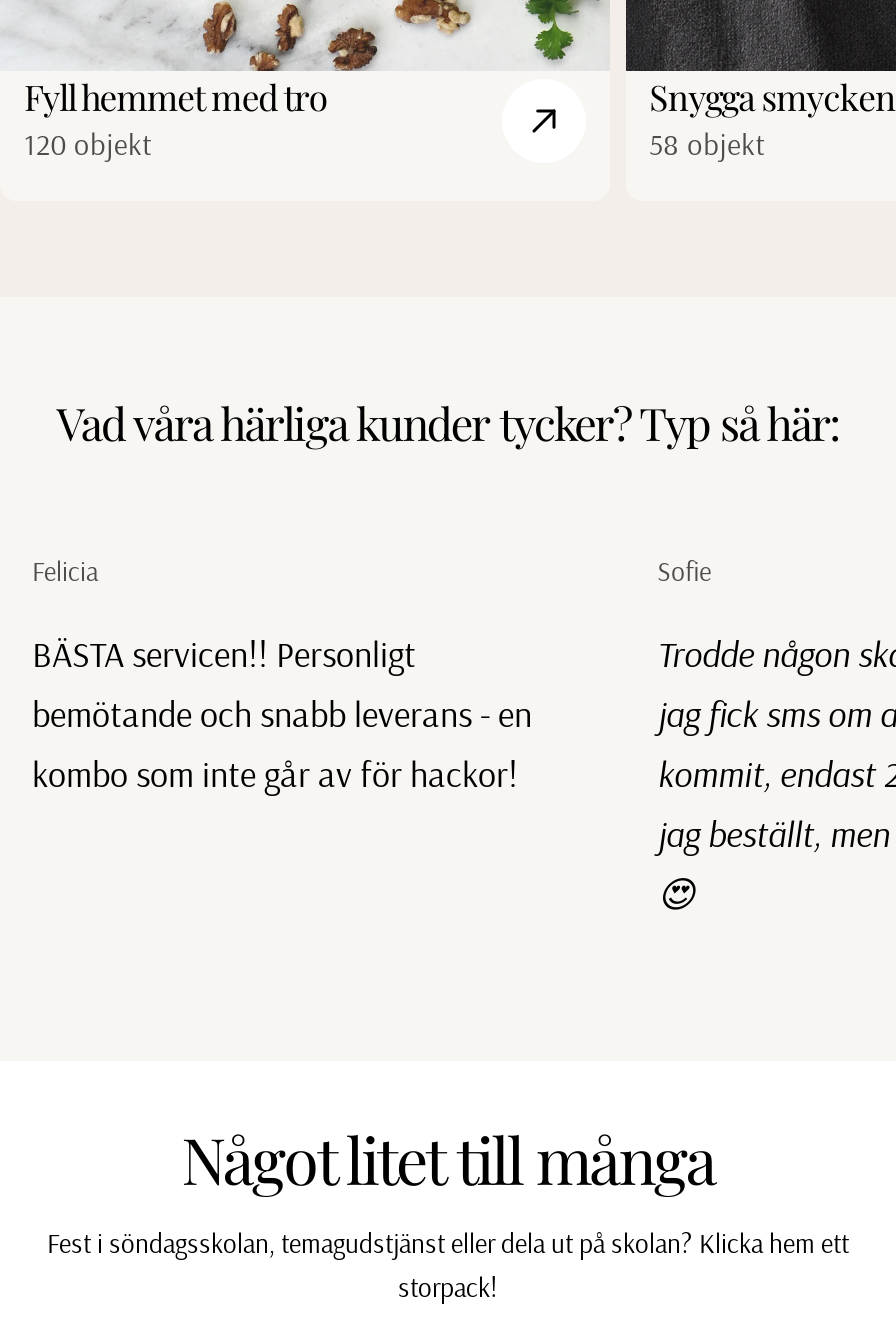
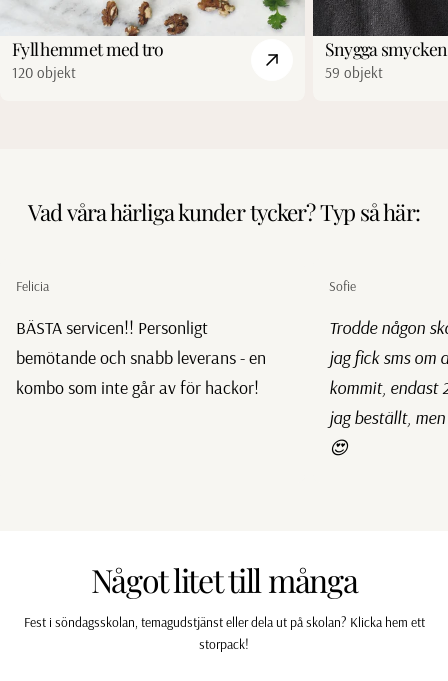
[649,125,765,163] 58 objekt -> [325,63,383,82] 59 objekt

